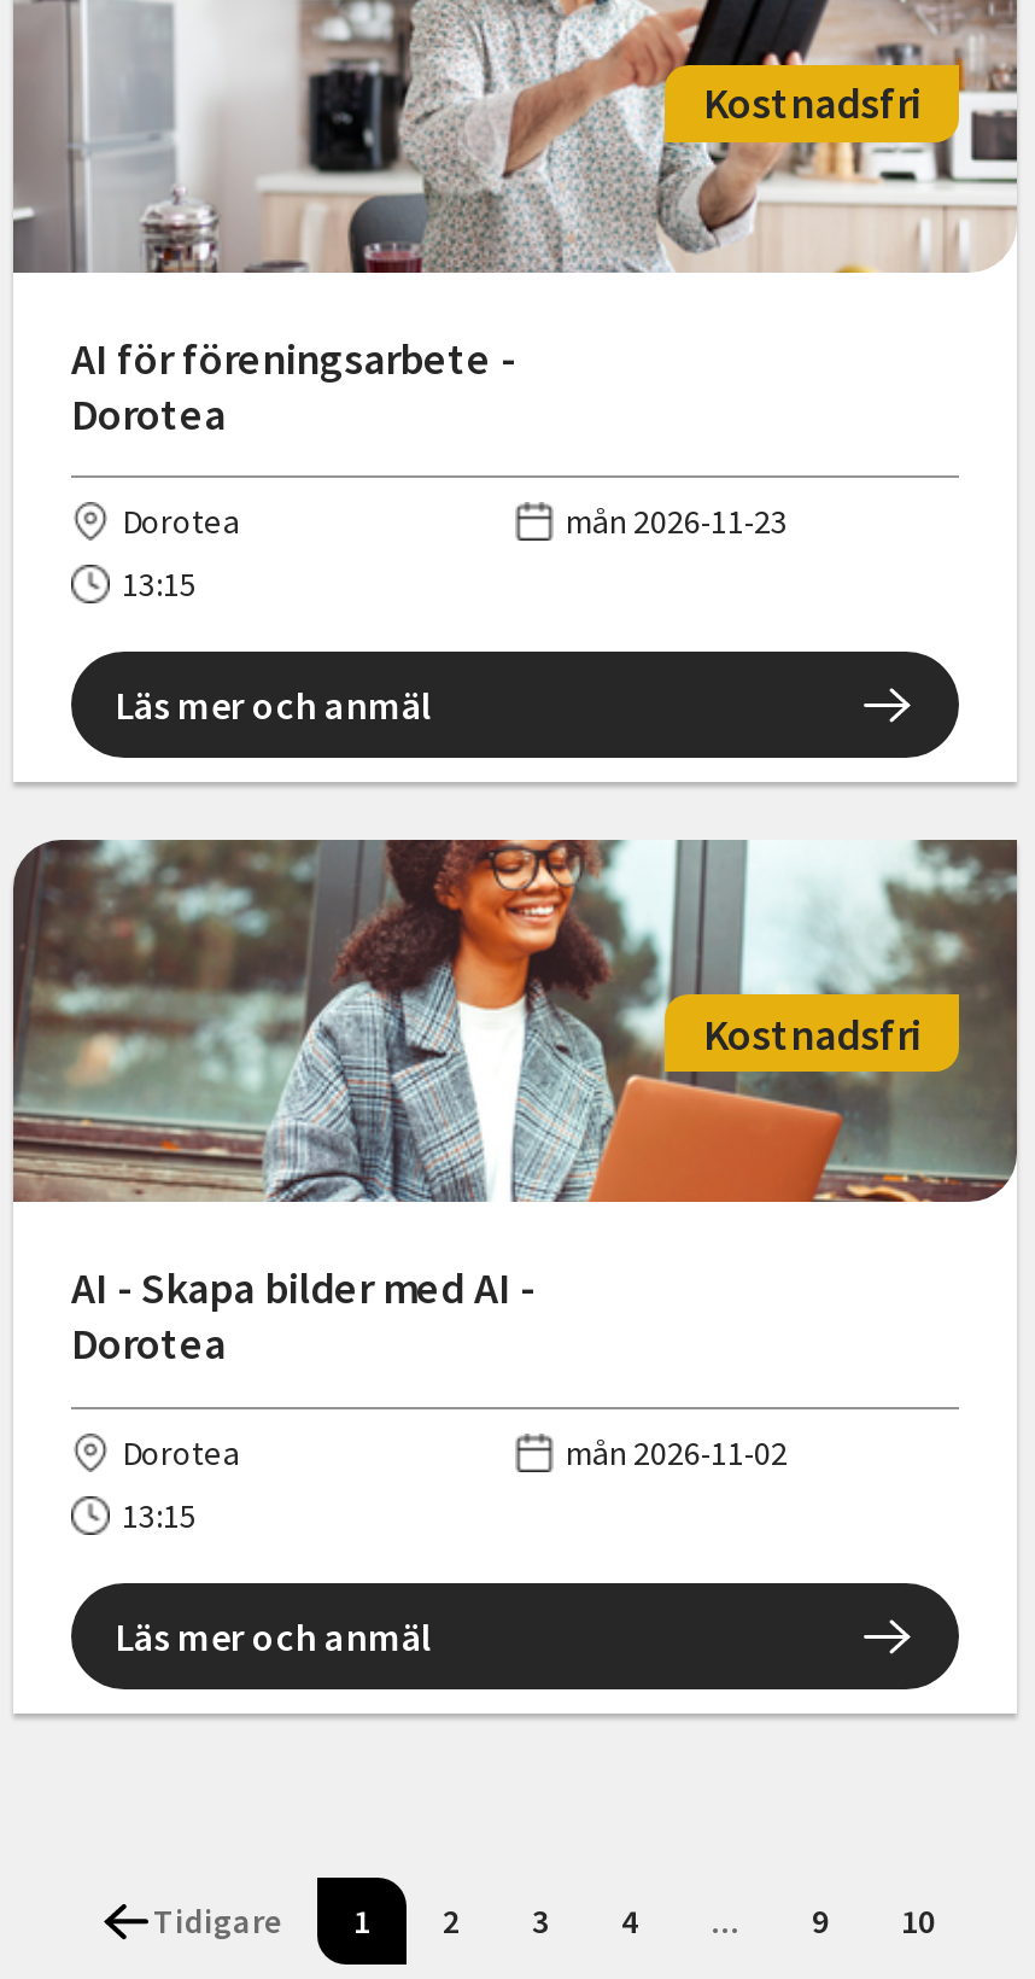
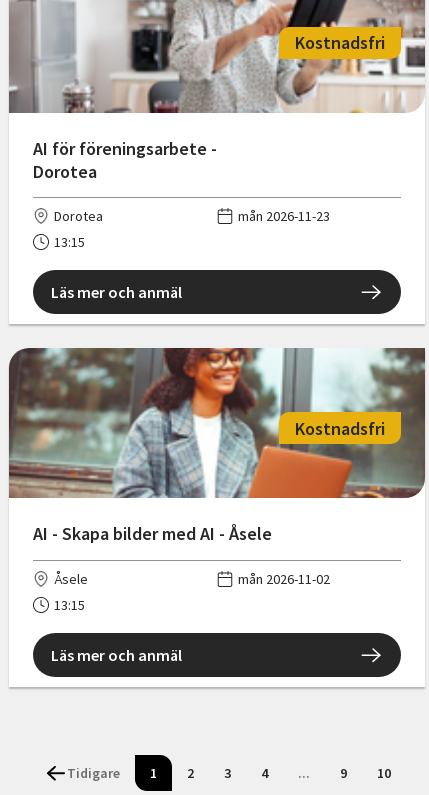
[71,1261,534,1372] AI - Skapa bilder med AI - | Dorotea -> [33,522,272,545] AI - Skapa bilder med AI - Åsele
[122,1432,240,1476] Dorotea -> [54,570,88,588] Åsele

